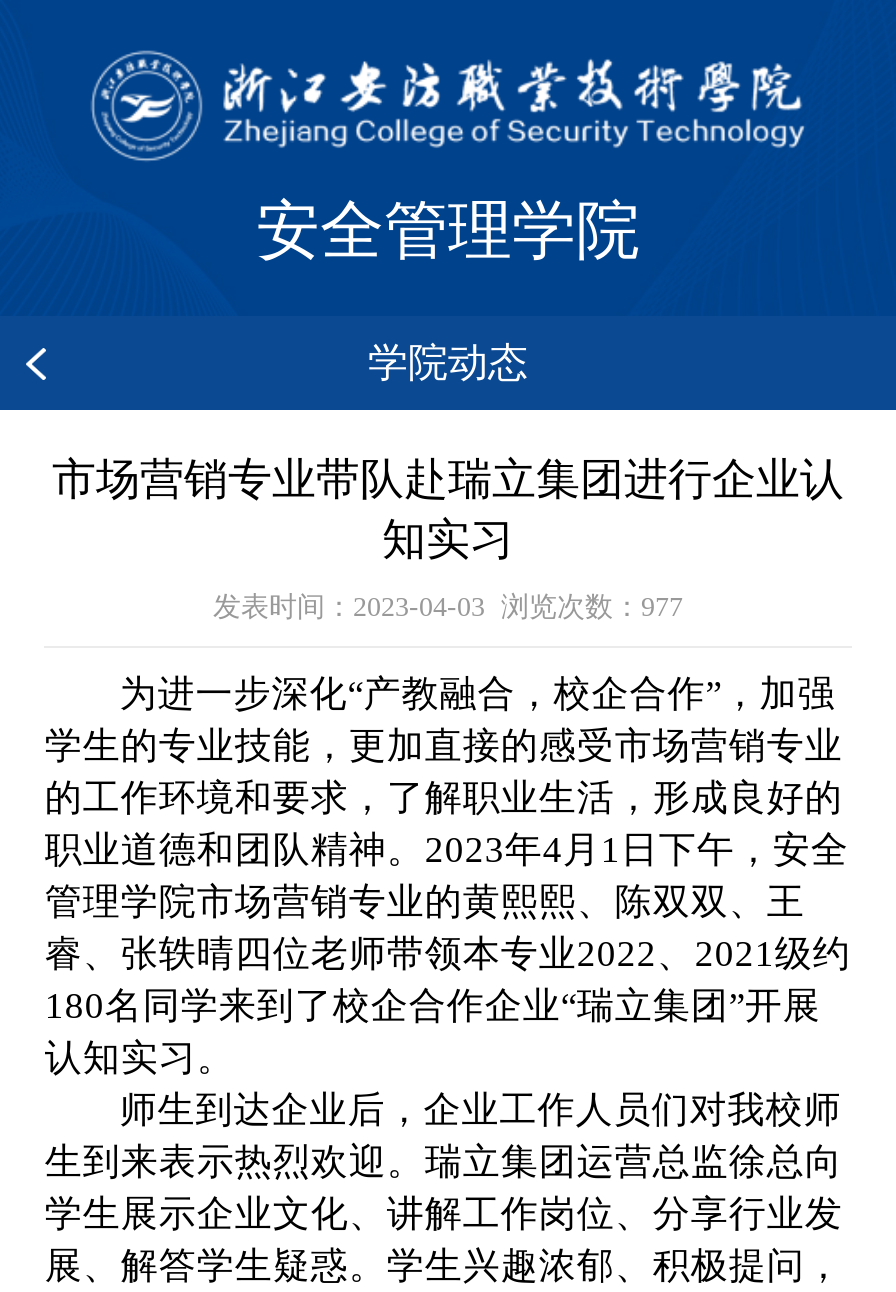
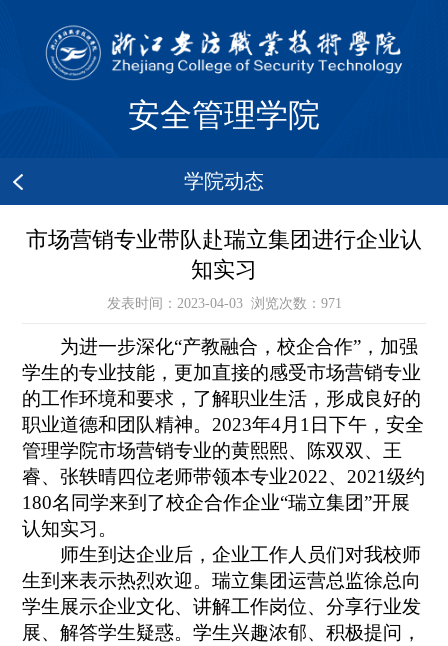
[213,592,683,622] 发表时间：2023-04-03 浏览次数：977 -> [106,296,341,311] 发表时间：2023-04-03 浏览次数：971

